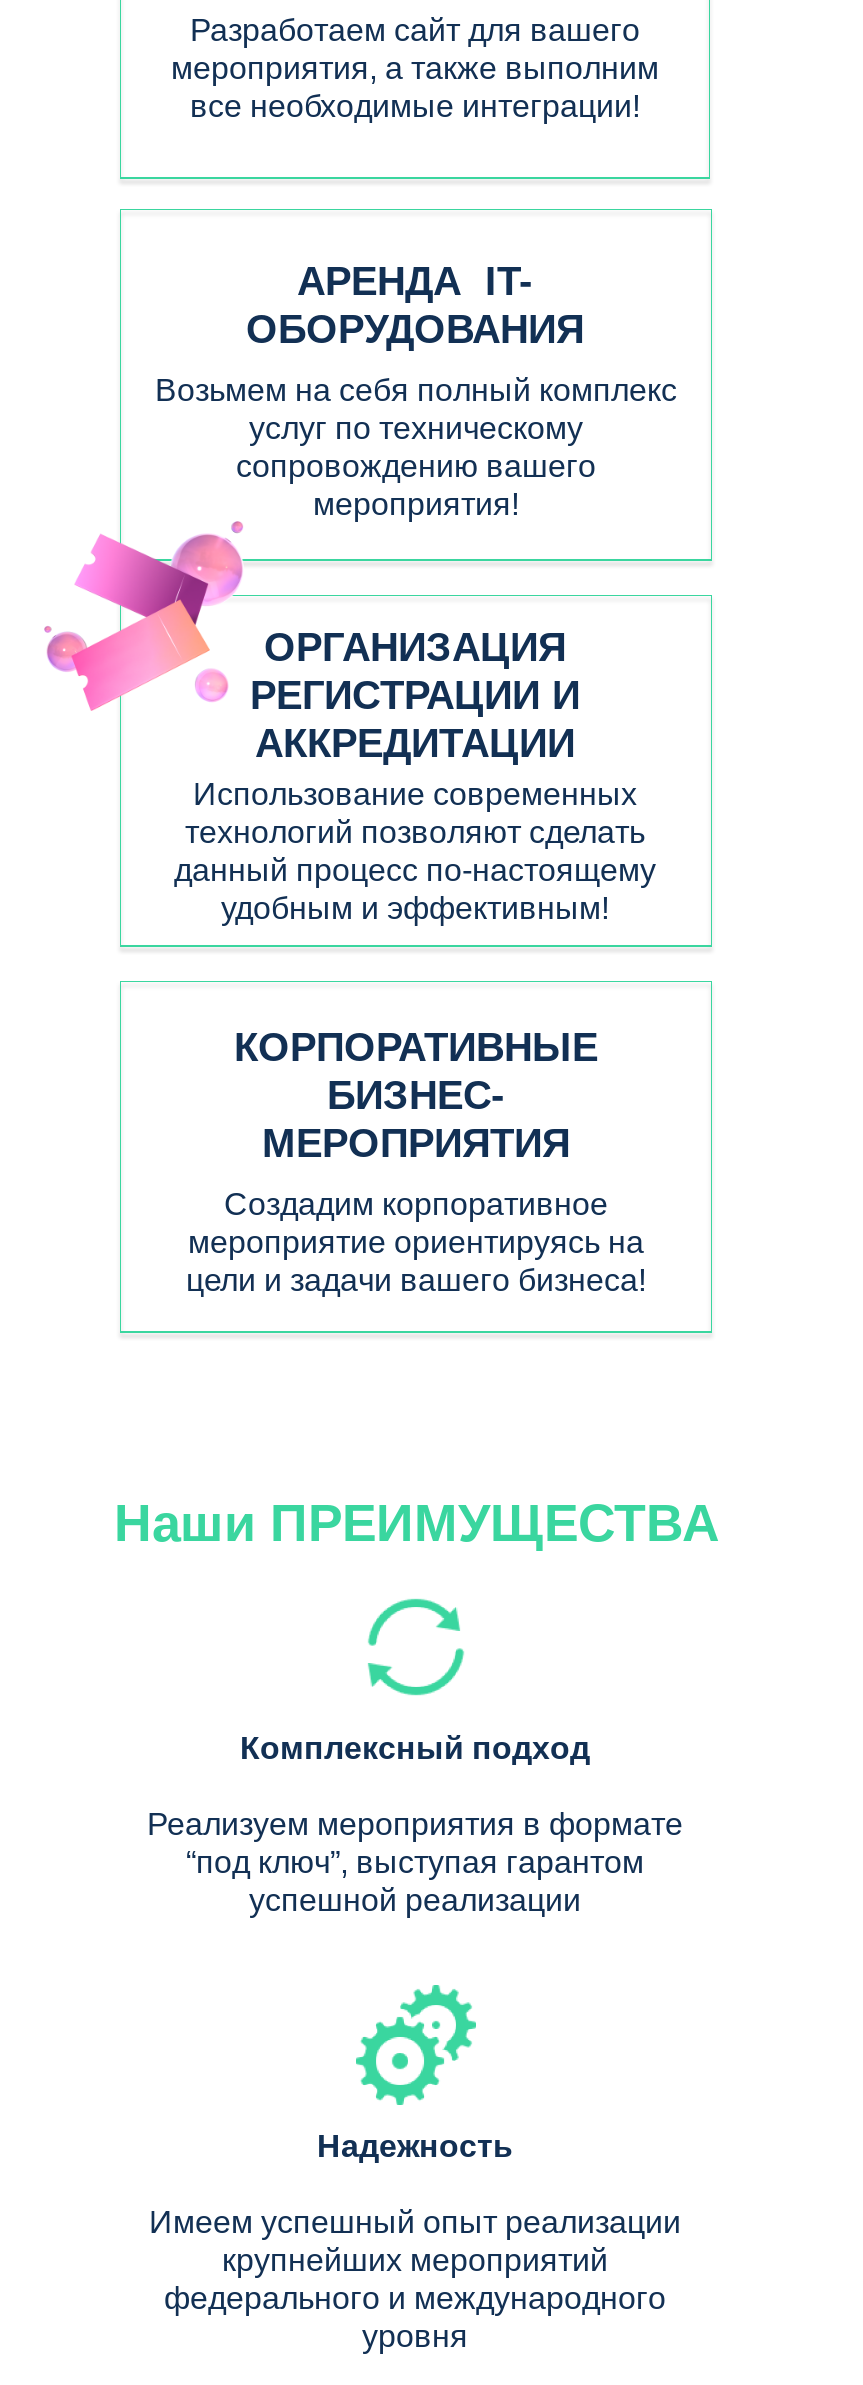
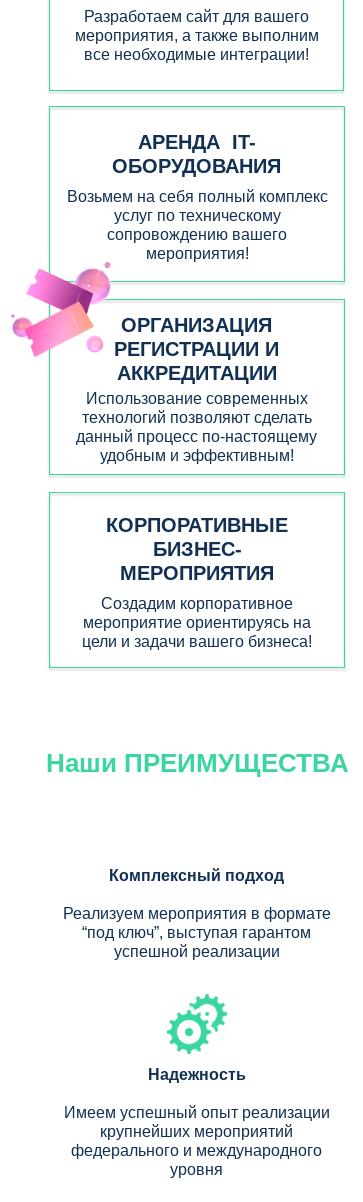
[366,1597,466,1697] [image] -> none

